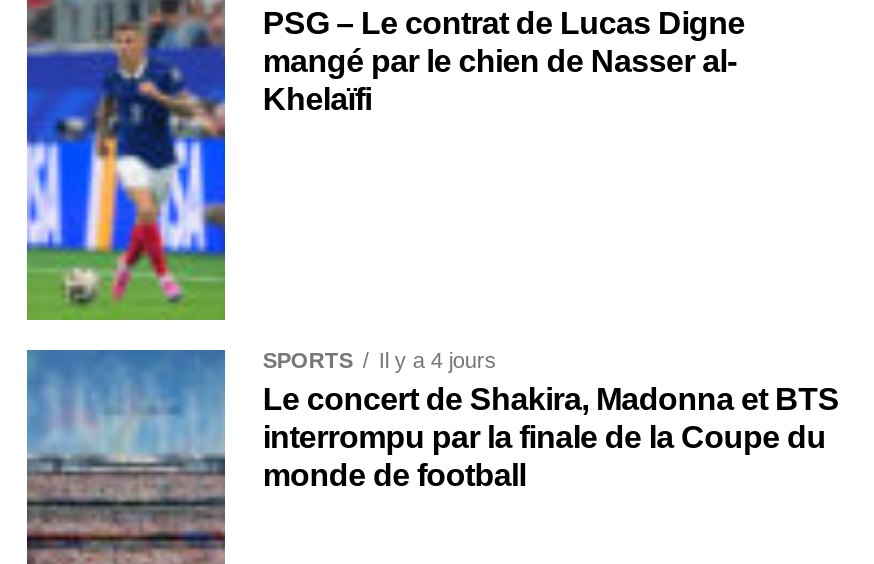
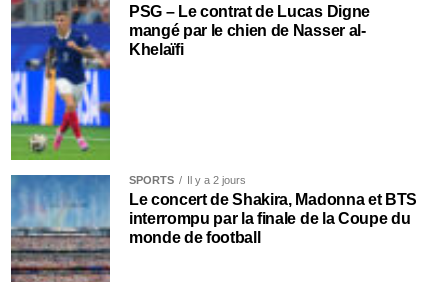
[263,349,497,373] SPORTS Il y a 4 jours -> [129,174,246,186] SPORTS Il y a 2 jours

